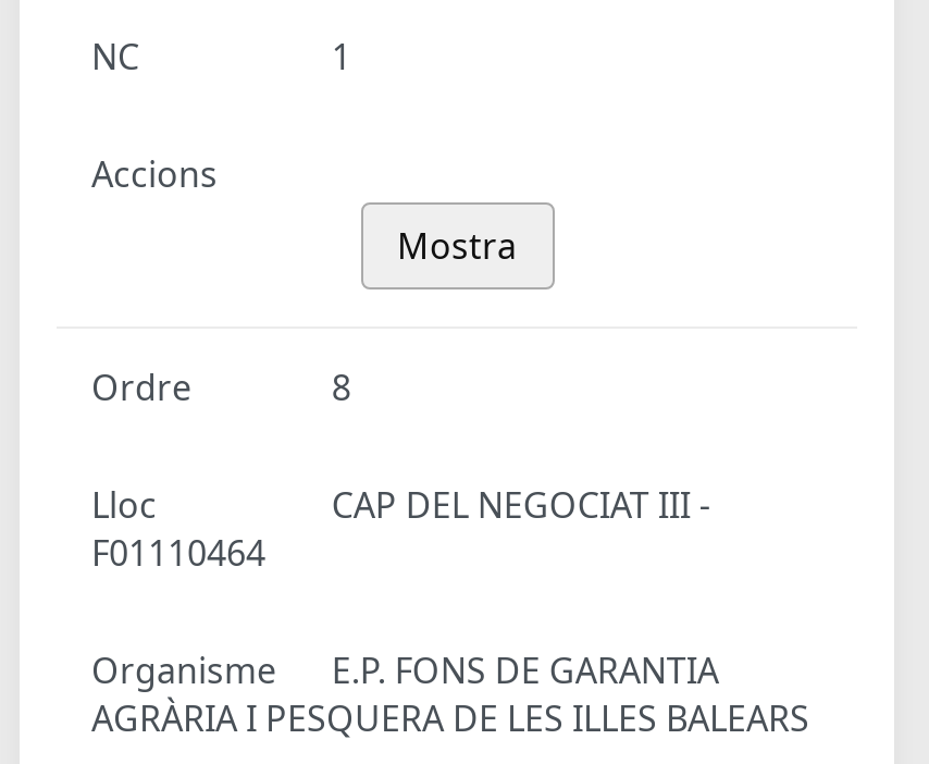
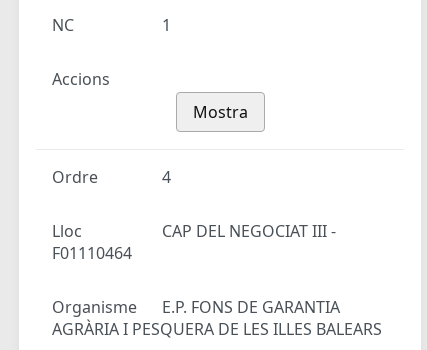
[332,364,351,412] 8 -> [162,166,171,188] 4

